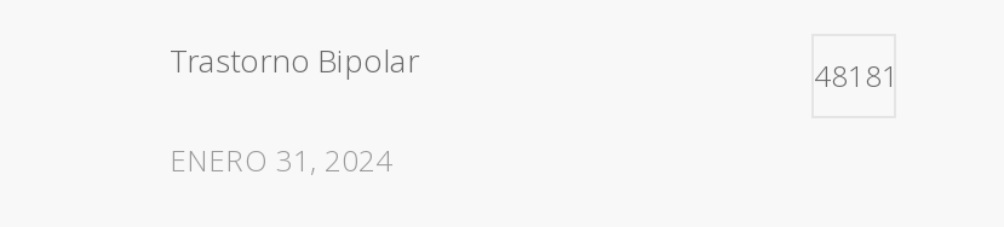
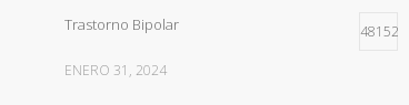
[814,56,899,97] 48181 -> [360,22,399,41] 48152

